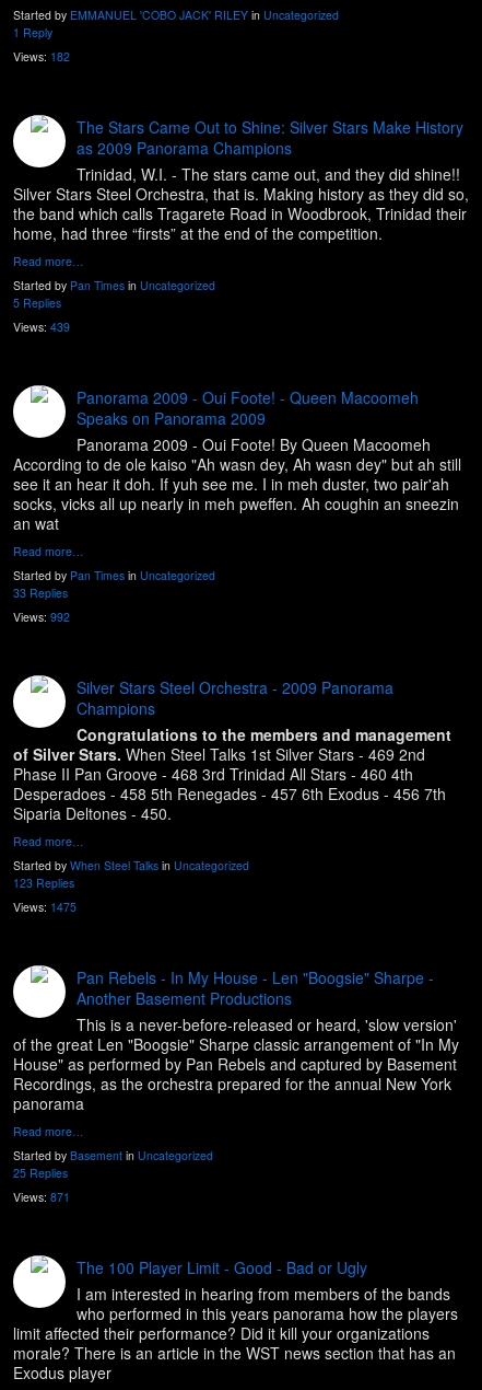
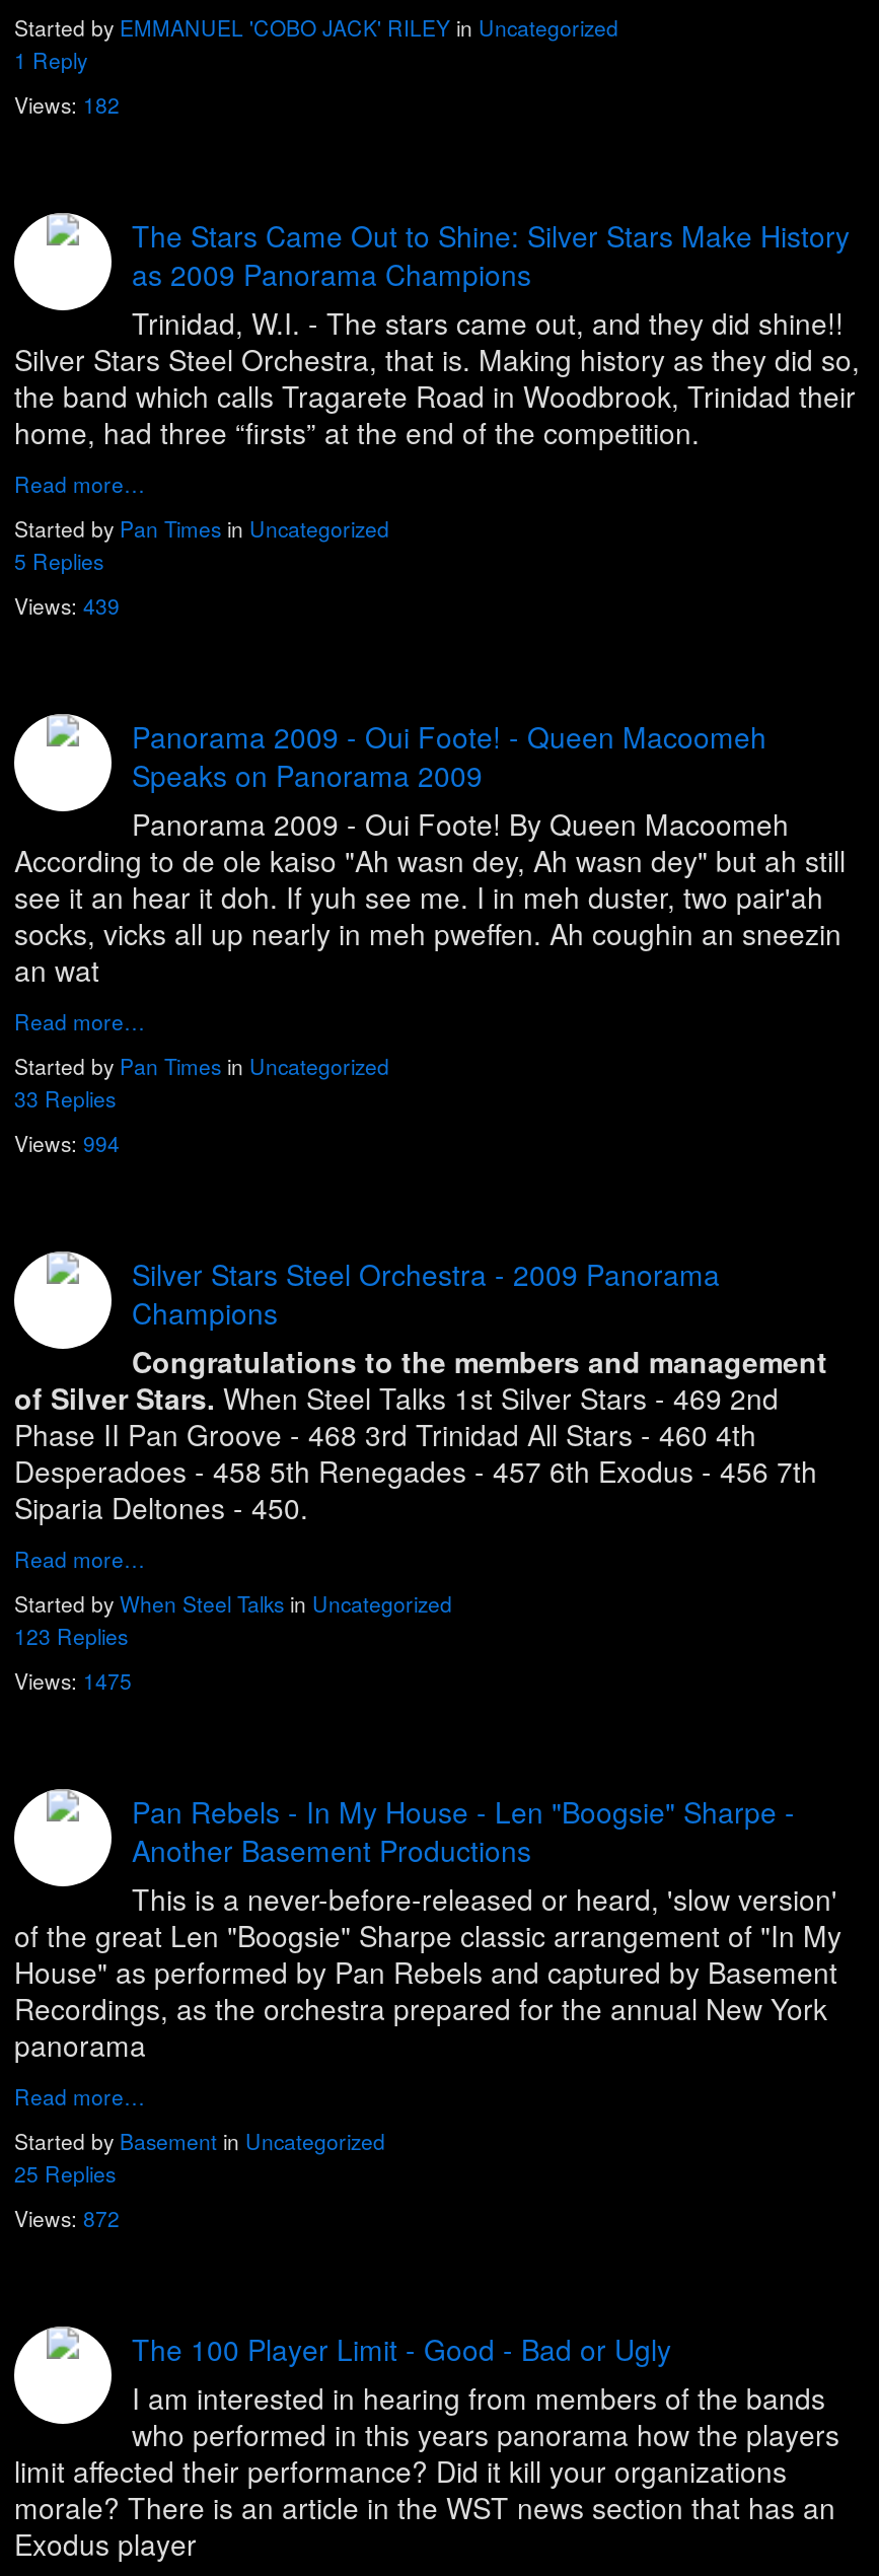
[13,608,70,625] Views: 992 -> [14,1127,120,1158] Views: 994
[13,1188,70,1205] Views: 871 -> [14,2202,120,2233] Views: 872

